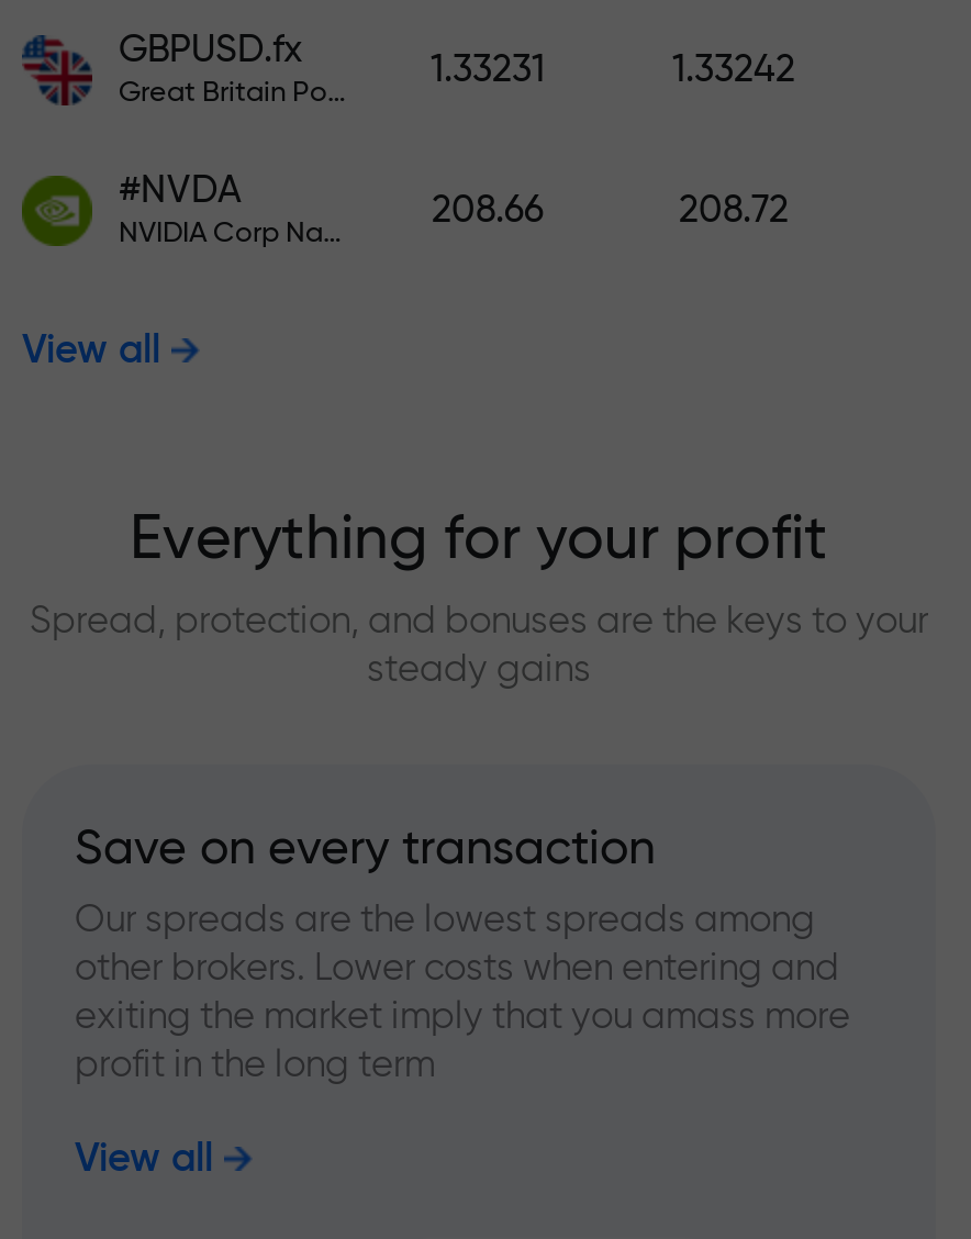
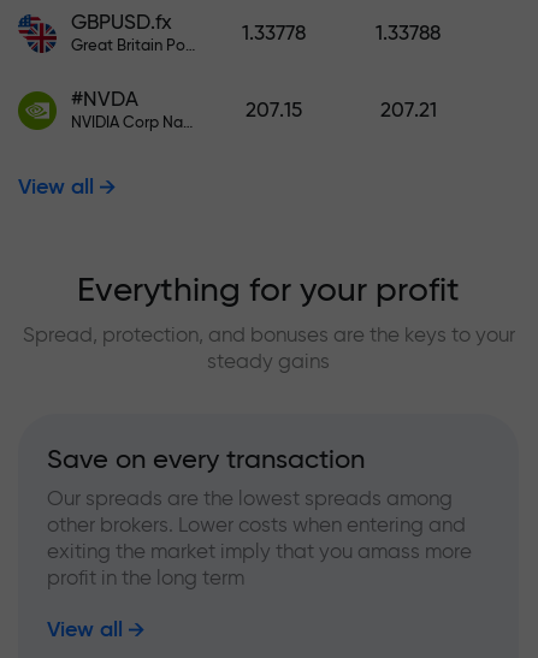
[431,51,545,88] 1.33231 -> [241,23,305,43] 1.33778
[672,51,795,88] 1.33242 -> [376,23,441,43] 1.33788
[432,191,544,228] 208.66 -> [245,100,301,120] 207.15
[679,191,789,228] 208.72 -> [380,100,436,120] 207.21

